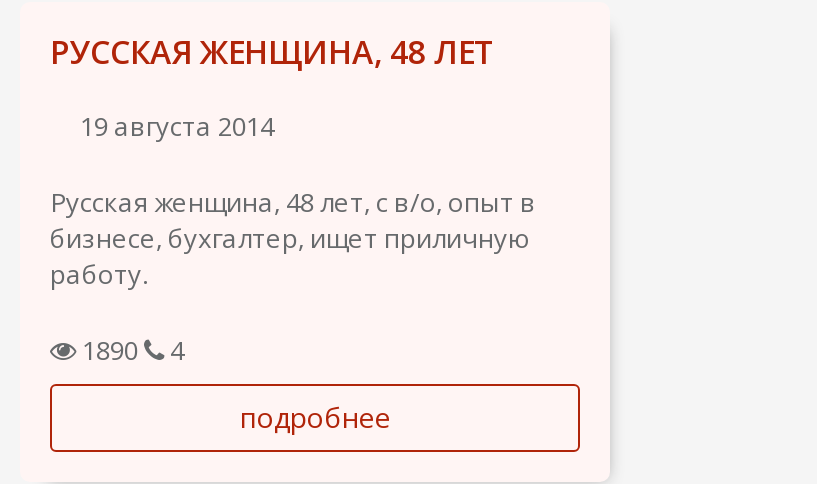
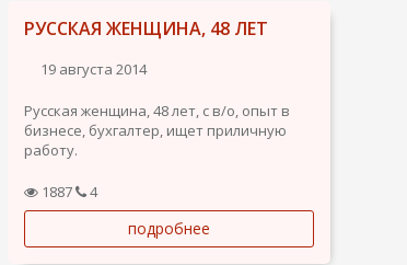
[76,333,184,369] 1890 4 -> [38,182,97,202] 1887 4

